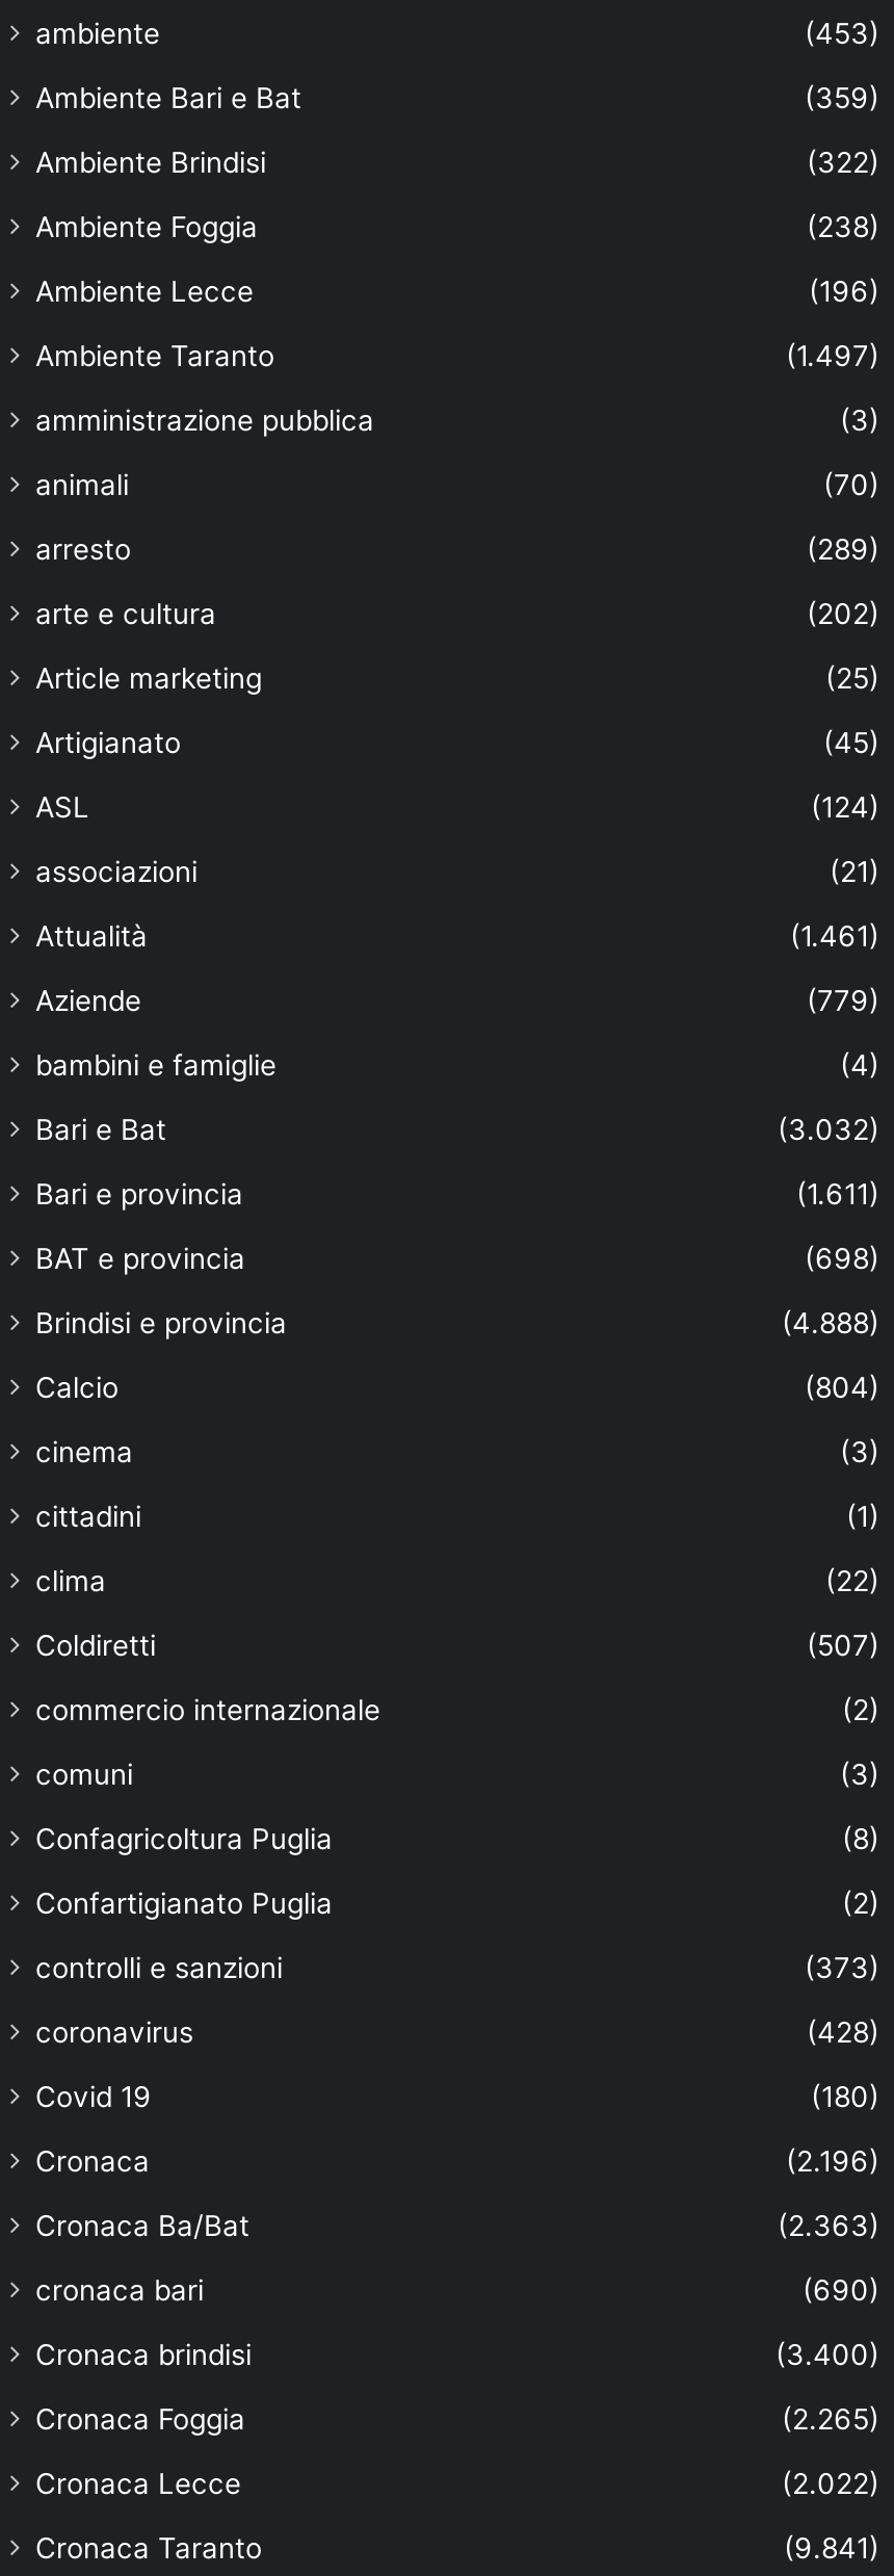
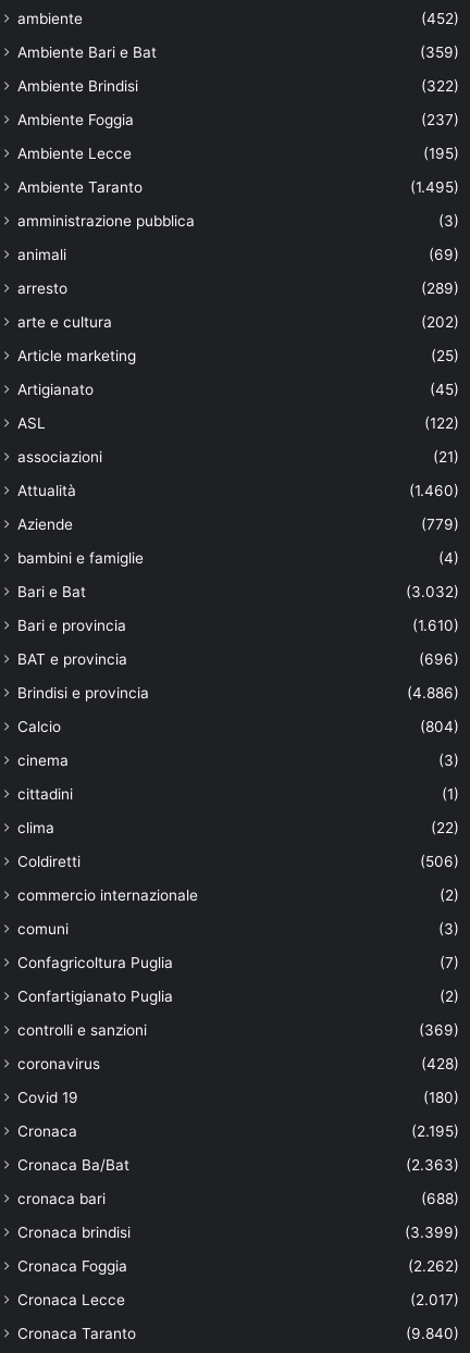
[805,16,879,50] (453) -> [421,10,459,27] (452)
[807,210,879,243] (238) -> [421,111,459,128] (237)
[809,274,879,307] (196) -> [423,144,459,162] (195)
[786,339,879,372] (1.497) -> [410,178,459,196] (1.495)
[823,468,879,501] (70) -> [429,246,459,263] (69)
[811,790,879,823] (124) -> [424,414,459,432] (122)
[790,919,879,952] (1.461) -> [409,482,459,499] (1.460)
[796,1177,879,1210] (1.611) -> [412,616,459,634] (1.610)
[805,1241,879,1275] (698) -> [419,650,459,668] (696)
[782,1306,879,1339] (4.888) -> [407,684,459,701] (4.886)
[807,1628,879,1661] (507) -> [420,852,459,870] (506)
[842,1822,879,1855] (8) -> [440,954,459,971] (7)
[805,1951,879,1984] (373) -> [419,1021,459,1038] (369)
[786,2144,879,2177] (2.196) -> [411,1122,459,1140] (2.195)
[803,2273,879,2306] (690) -> [421,1190,459,1207] (688)
[775,2337,879,2371] (3.400) -> [405,1223,459,1241] (3.399)
[782,2402,879,2435] (2.265) -> [408,1257,459,1274] (2.262)
[782,2466,879,2500] (2.022) -> [410,1291,459,1308] (2.017)
[784,2531,879,2564] (9.841) -> [406,1325,459,1342] (9.840)

